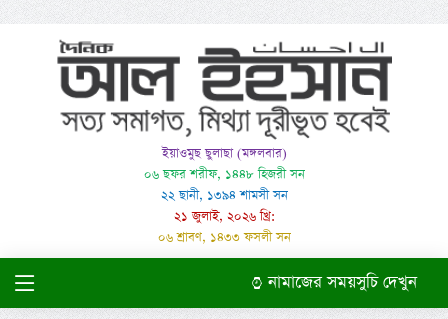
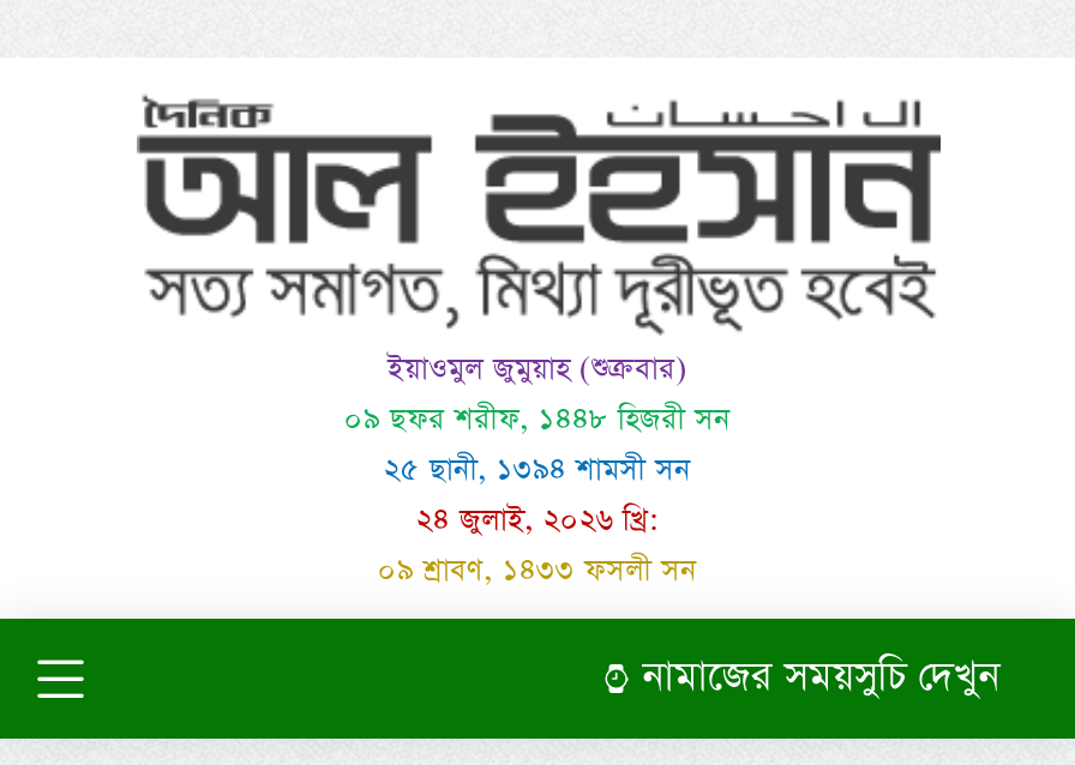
[143,145,304,246] ইয়াওমুছ ছুলাছা (মঙ্গলবার) | ০৬ ছফর শরীফ, ১৪৪৮ হিজরী সন | ২২ ছানী, ১৩৯৪ শামসী সন | ২১ জুলাই, ২০২৬ খ্রি: | ০৬ শ্রাবণ, ১৪৩৩ ফসলী সন -> [344,349,731,591] ইয়াওমুল জুমুয়াহ (শুক্রবার) | ০৯ ছফর শরীফ, ১৪৪৮ হিজরী সন | ২৫ ছানী, ১৩৯৪ শামসী সন | ২৪ জুলাই, ২০২৬ খ্রি: | ০৯ শ্রাবণ, ১৪৩৩ ফসলী সন

